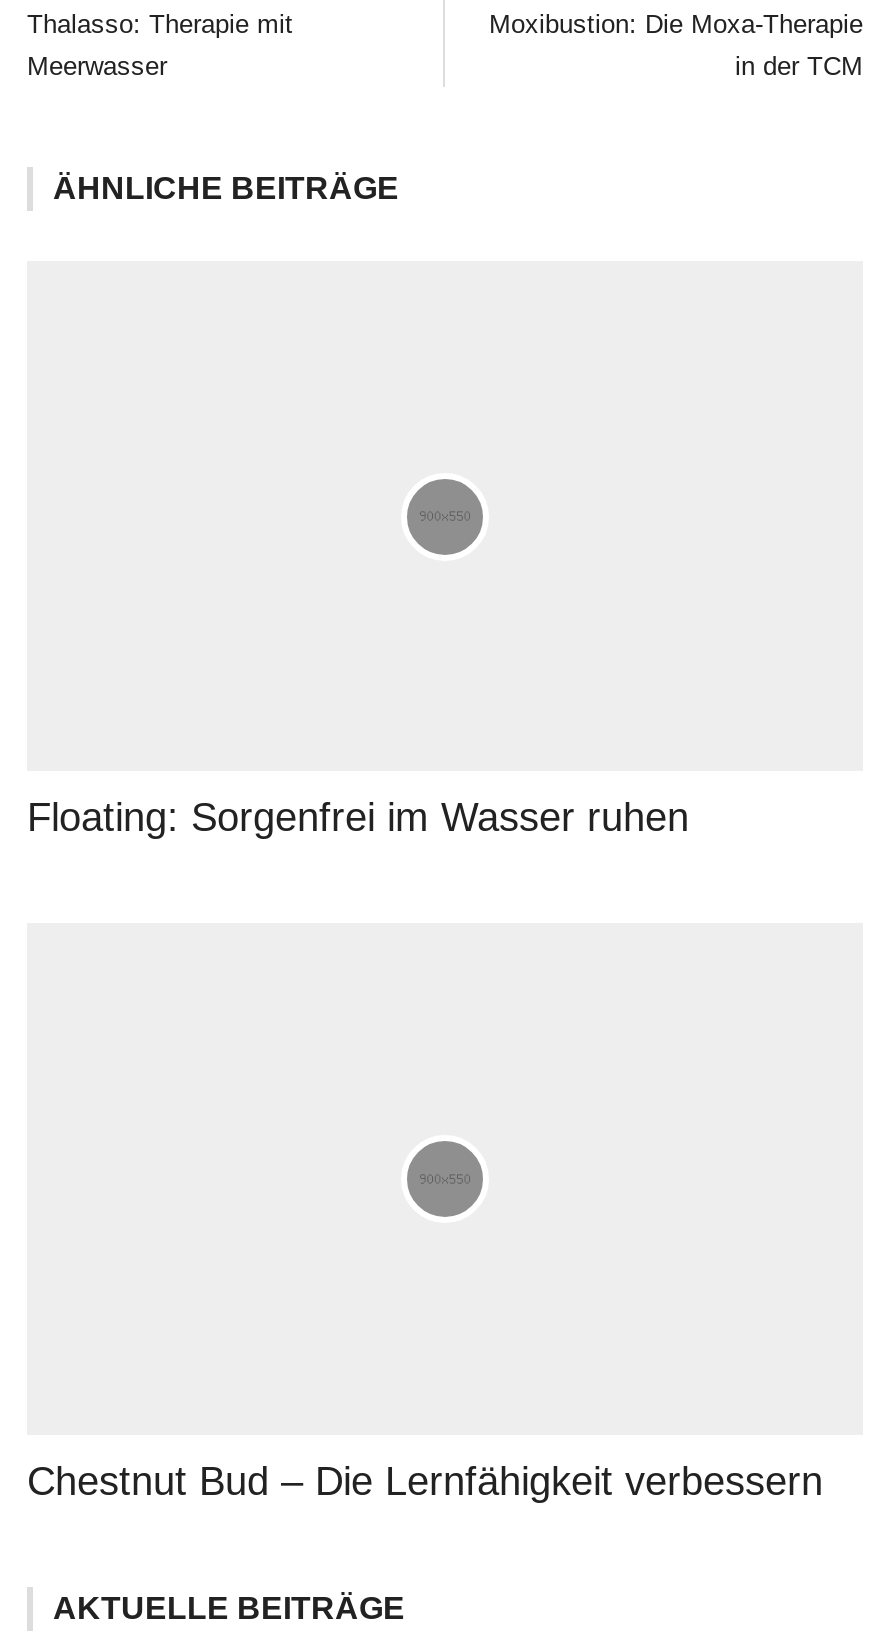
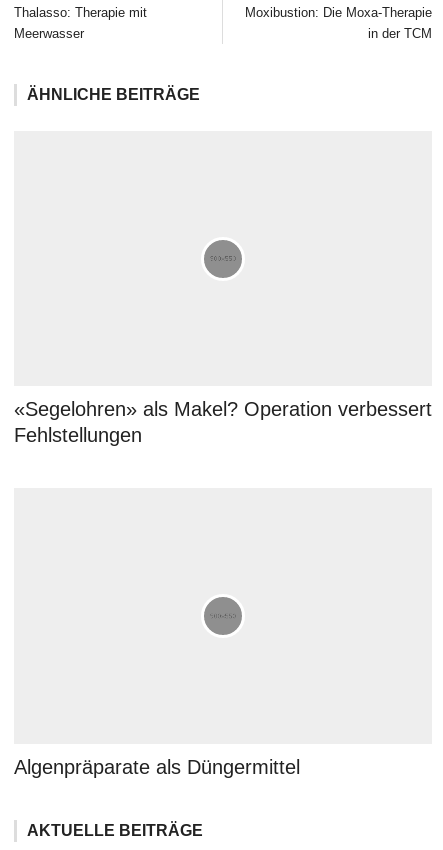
[27,796,689,840] Floating: Sorgenfrei im Wasser ruhen -> [14,398,432,446] «Segelohren» als Makel? Operation verbessert | Fehlstellungen
[27,1459,823,1503] Chestnut Bud – Die Lernfähigkeit verbessern -> [14,756,300,778] Algenpräparate als Düngermittel

